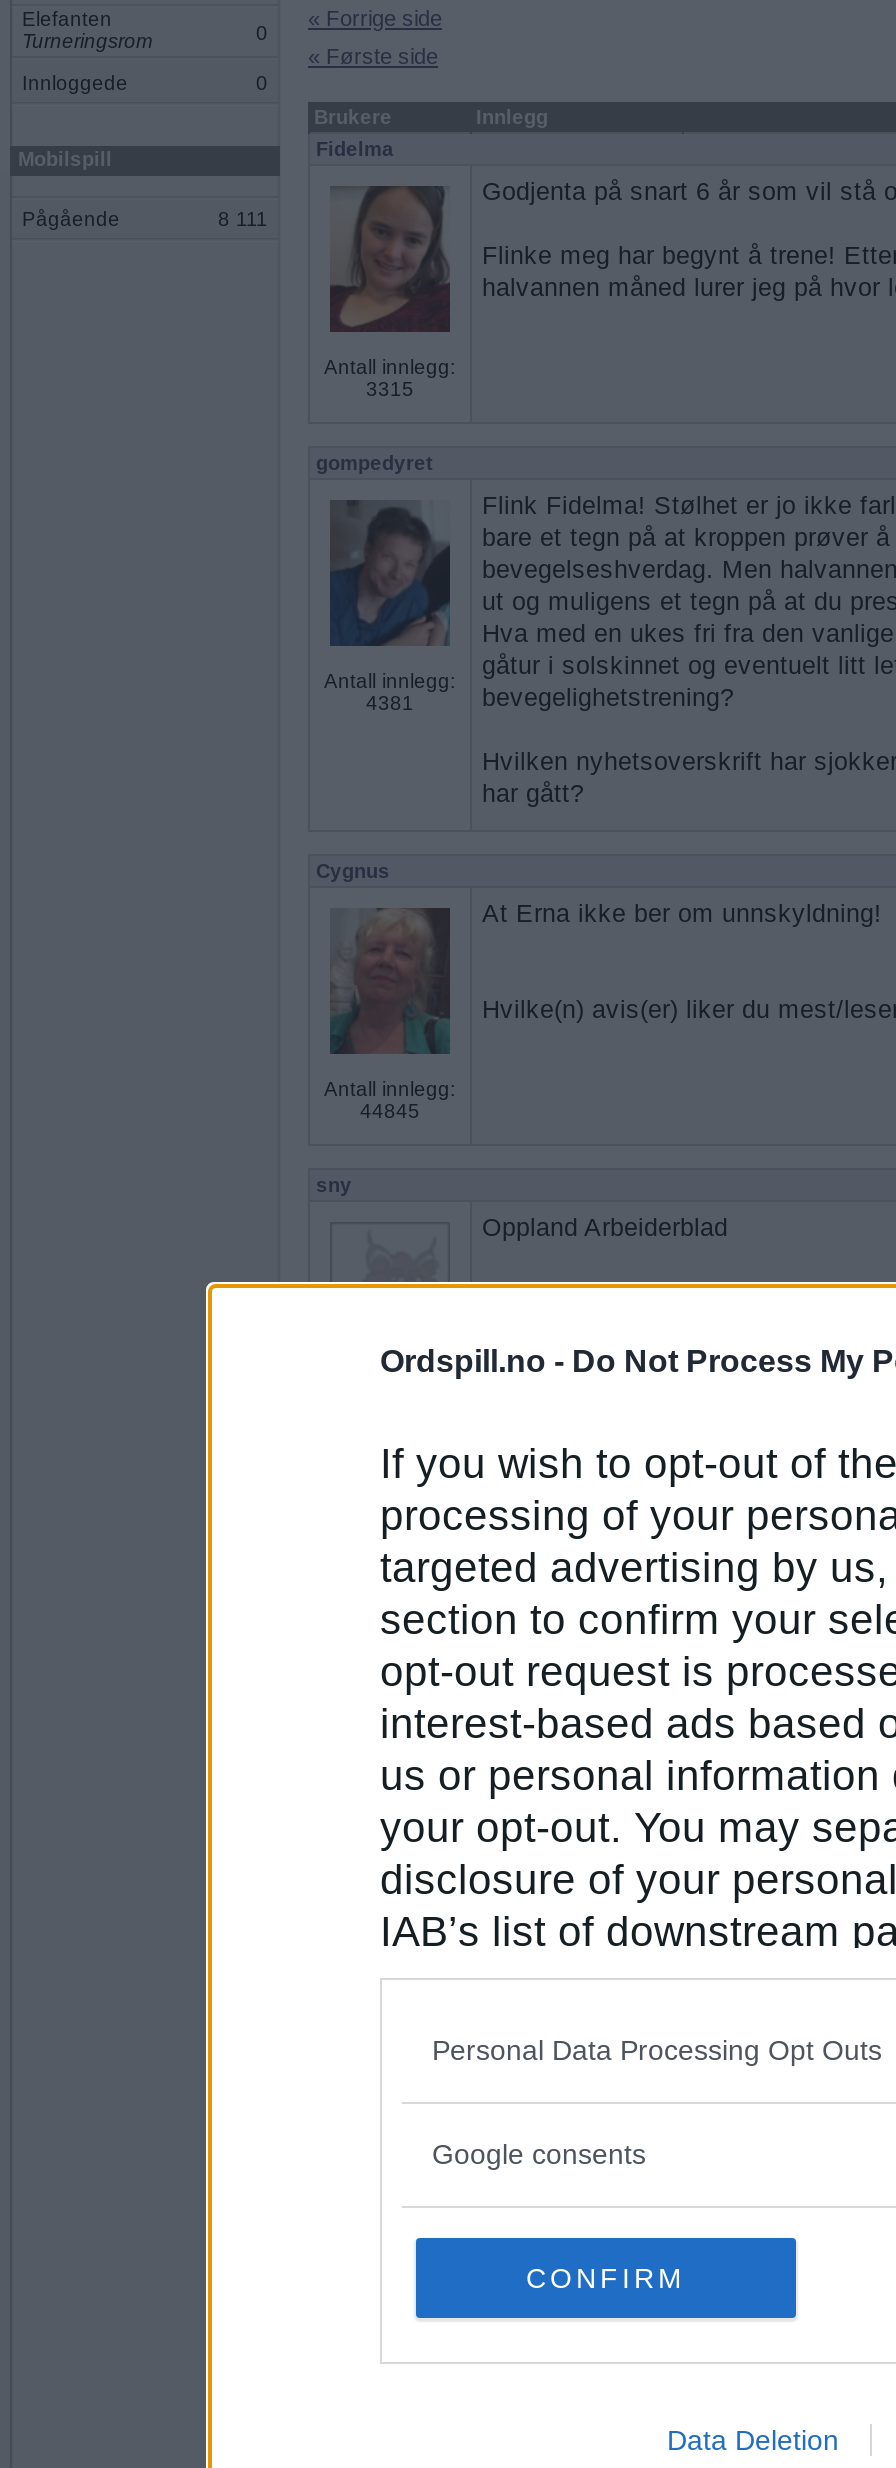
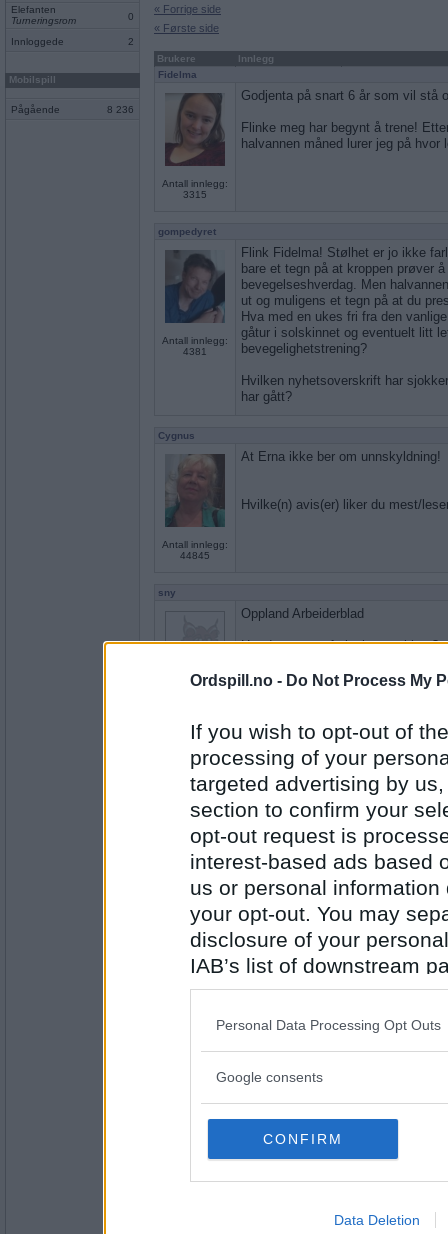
[256,72,268,94] 0 -> [128,36,134,47] 2
[218,208,268,230] 8 111 -> [107,104,134,115] 8 236

